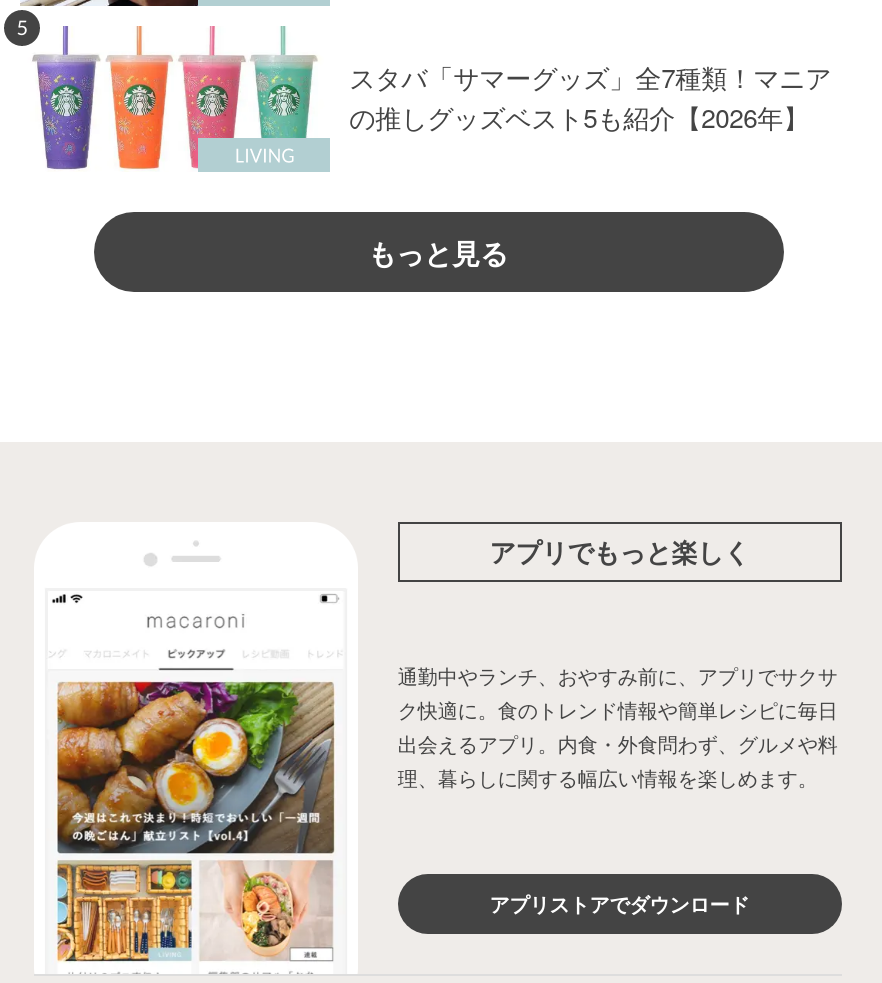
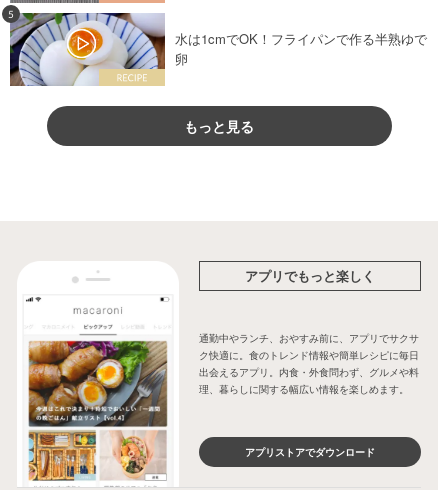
[20,26,831,172] [image] | スタバ「サマーグッズ」全7種類！マニア | の推しグッズベスト5も紹介【2026年】 -> [9,12,427,87] [image] | 水は1cmでOK！フライパンで作る半熟ゆで | 卵

